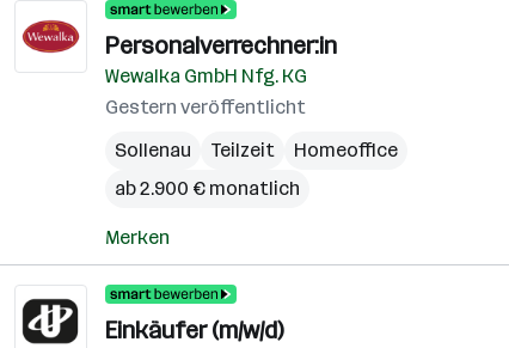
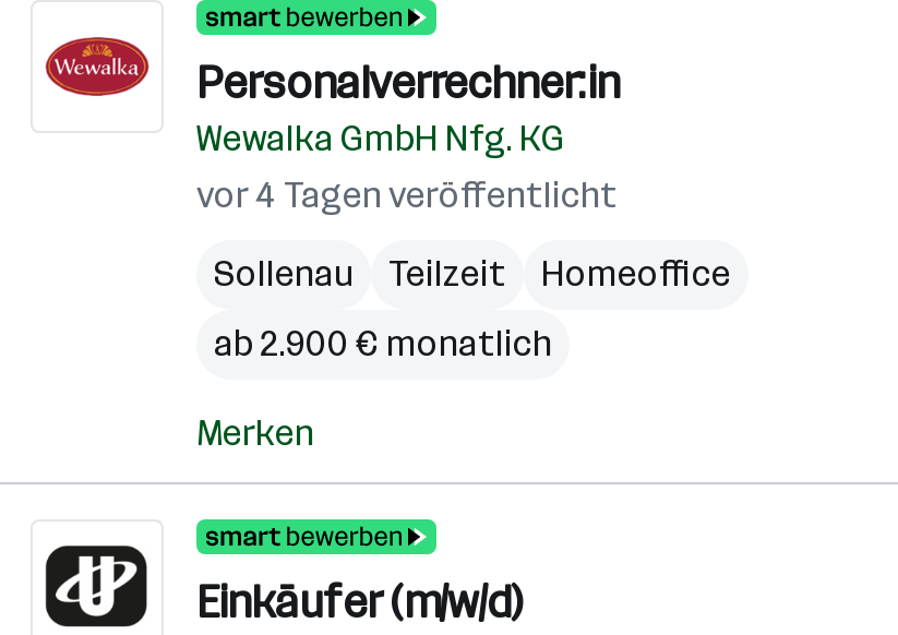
[105,96,306,118] Gestern veröffentlicht -> [196,175,618,216] vor 4 Tagen veröffentlicht

